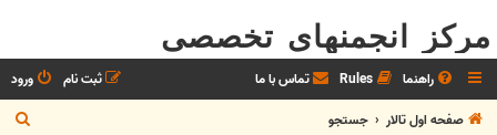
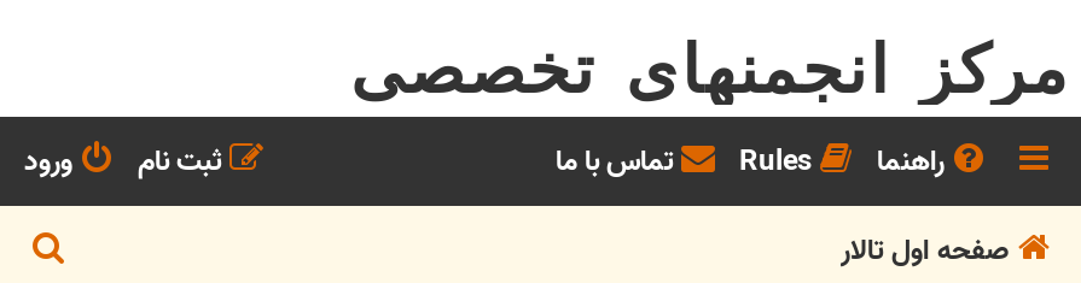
[328,110,368,131] جستجو -> none

